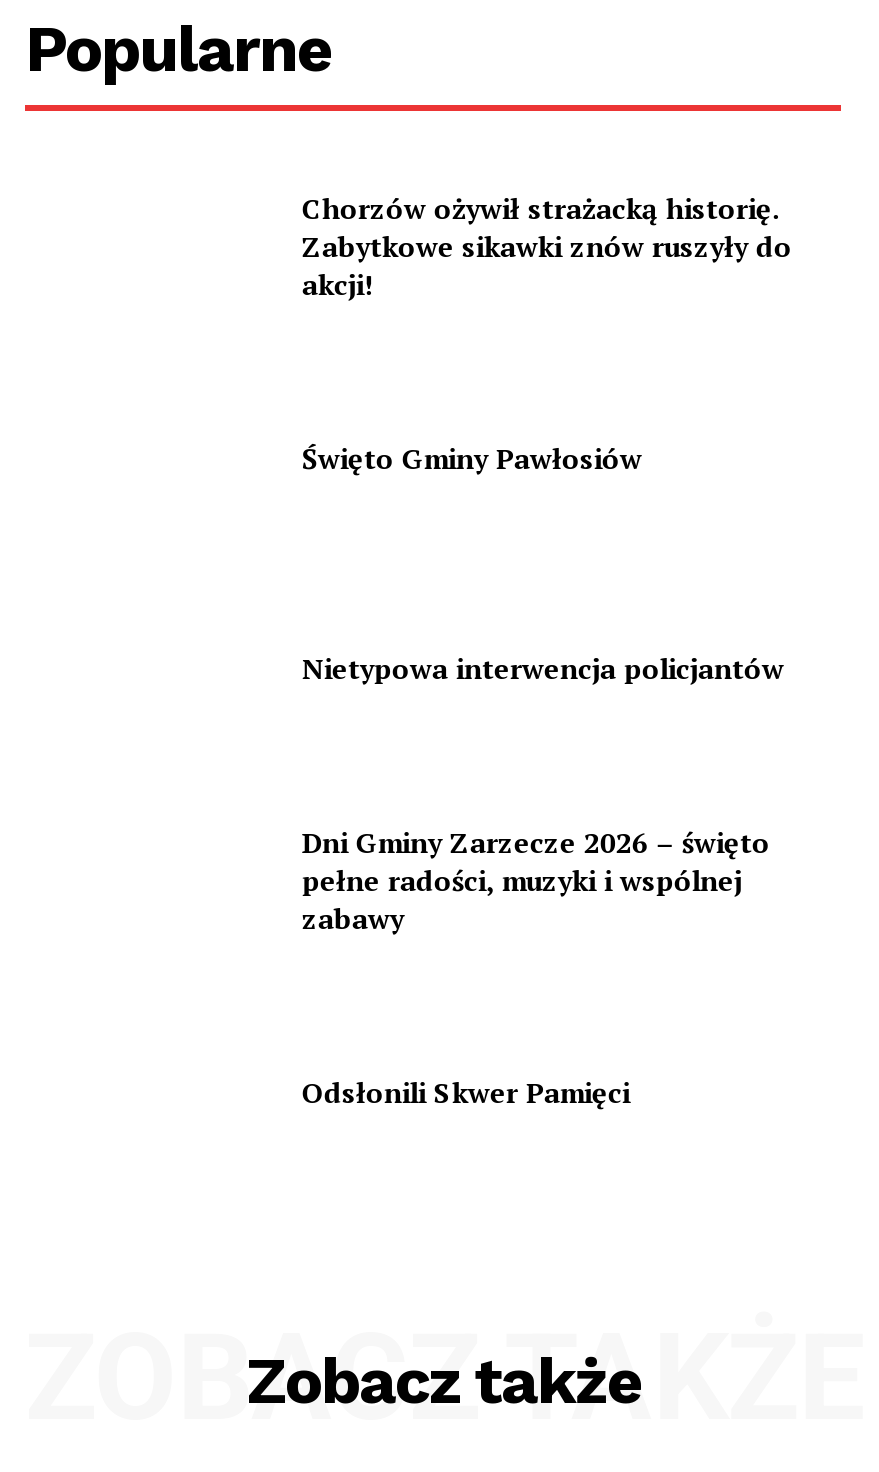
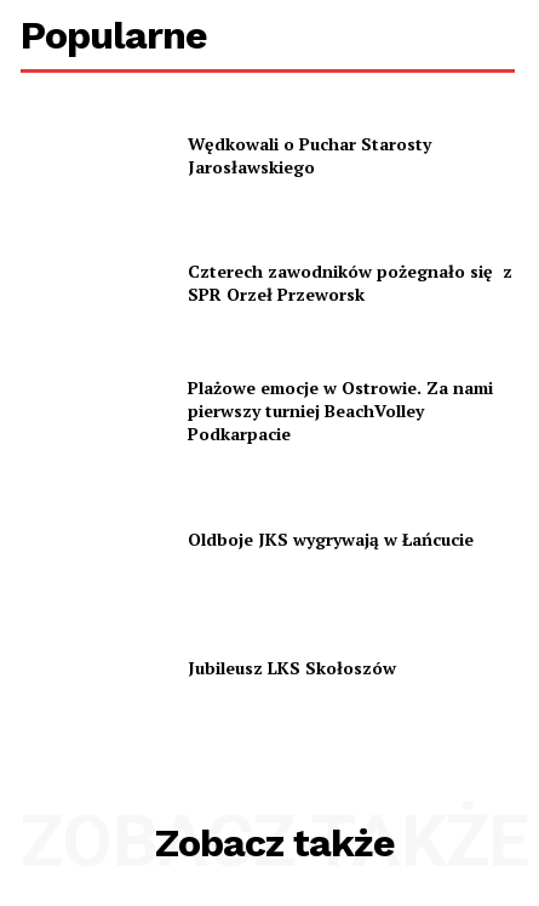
[302,189,792,303] Chorzów ożywił strażacką historię. | Zabytkowe sikawki znów ruszyły do | akcji! -> [188,132,432,178] Wędkowali o Puchar Starosty | Jarosławskiego
[302,438,642,476] Święto Gminy Pawłosiów -> [188,260,513,306] Czterech zawodników pożegnało się z | SPR Orzeł Przeworsk
[302,650,784,688] Nietypowa interwencja policjantów -> [188,376,493,446] Plażowe emocje w Ostrowie. Za nami | pierwszy turniej BeachVolley | Podkarpacie
[302,823,770,937] Dni Gminy Zarzecze 2026 – święto | pełne radości, muzyki i wspólnej | zabawy -> [188,528,474,551] Oldboje JKS wygrywają w Łańcucie
[302,1072,630,1110] Odsłonili Skwer Pamięci -> [188,656,397,679] Jubileusz LKS Skołoszów

